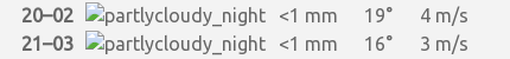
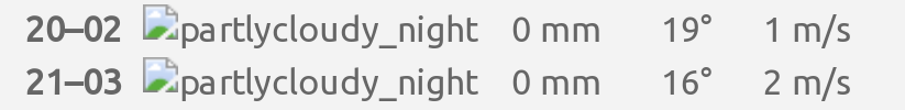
[279,5,338,26] <1 mm -> [511,9,601,49] 0 mm
[420,5,468,26] 4 m/s -> [763,9,853,49] 1 m/s
[279,33,338,55] <1 mm -> [511,62,601,102] 0 mm
[420,33,468,55] 3 m/s -> [763,62,853,102] 2 m/s

